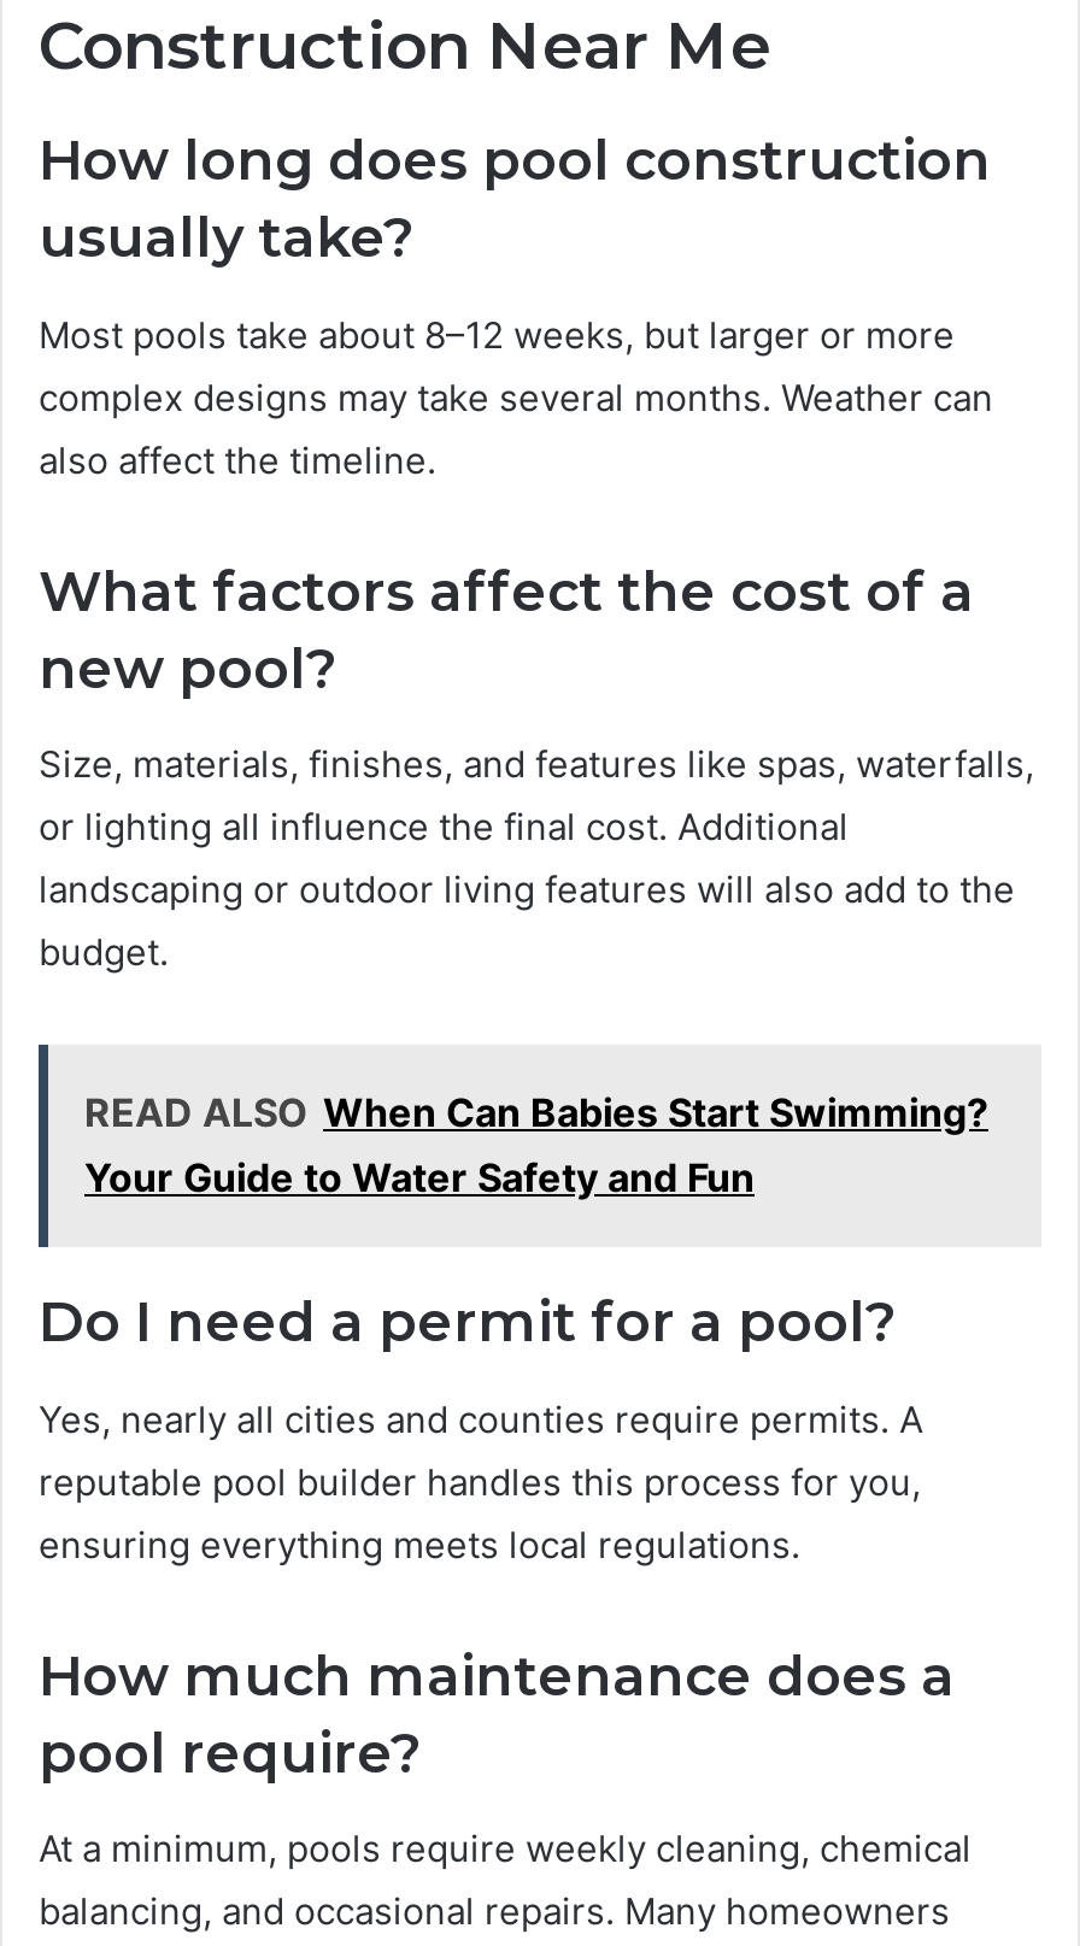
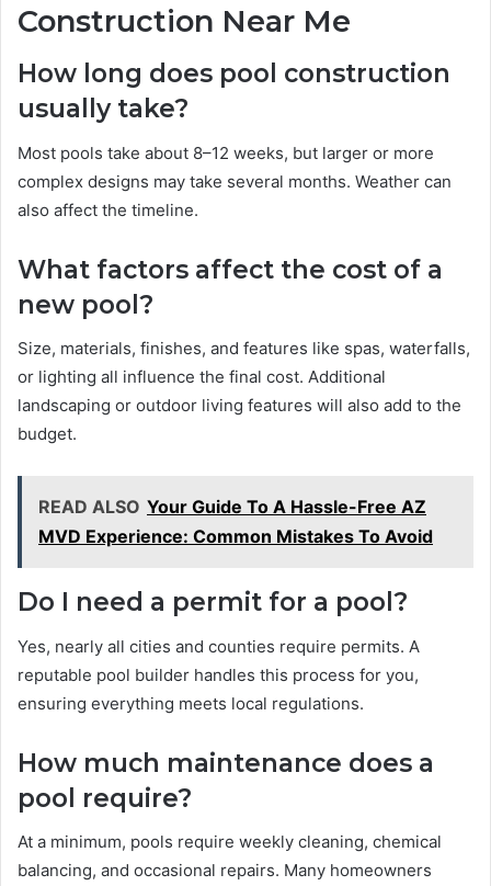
[84,1089,988,1203] READ ALSO When Can Babies Start Swimming? | Your Guide to Water Safety and Fun -> [38,496,433,547] READ ALSO Your Guide To A Hassle-Free AZ | MVD Experience: Common Mistakes To Avoid

